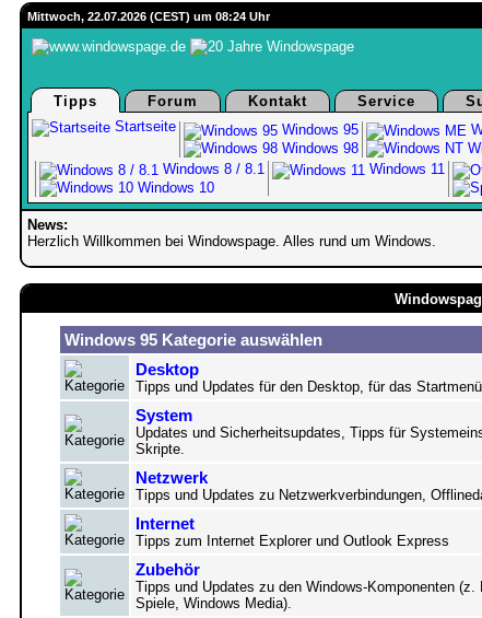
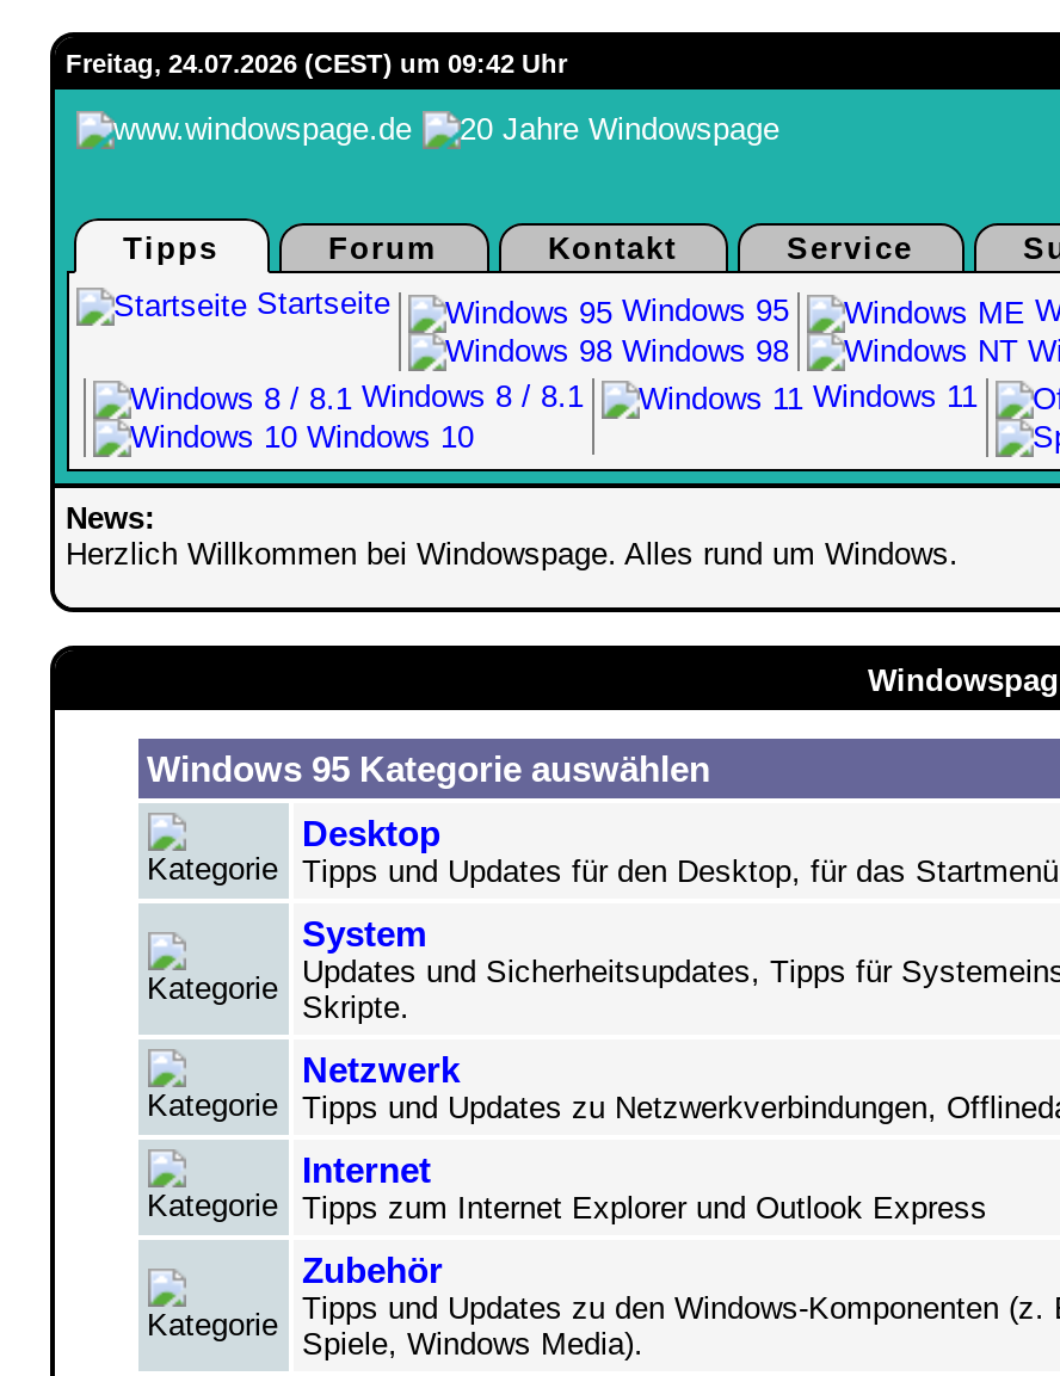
[27,10,269,23] Mittwoch, 22.07.2026 (CEST) um 08:24 Uhr -> [66,49,567,78] Freitag, 24.07.2026 (CEST) um 09:42 Uhr

